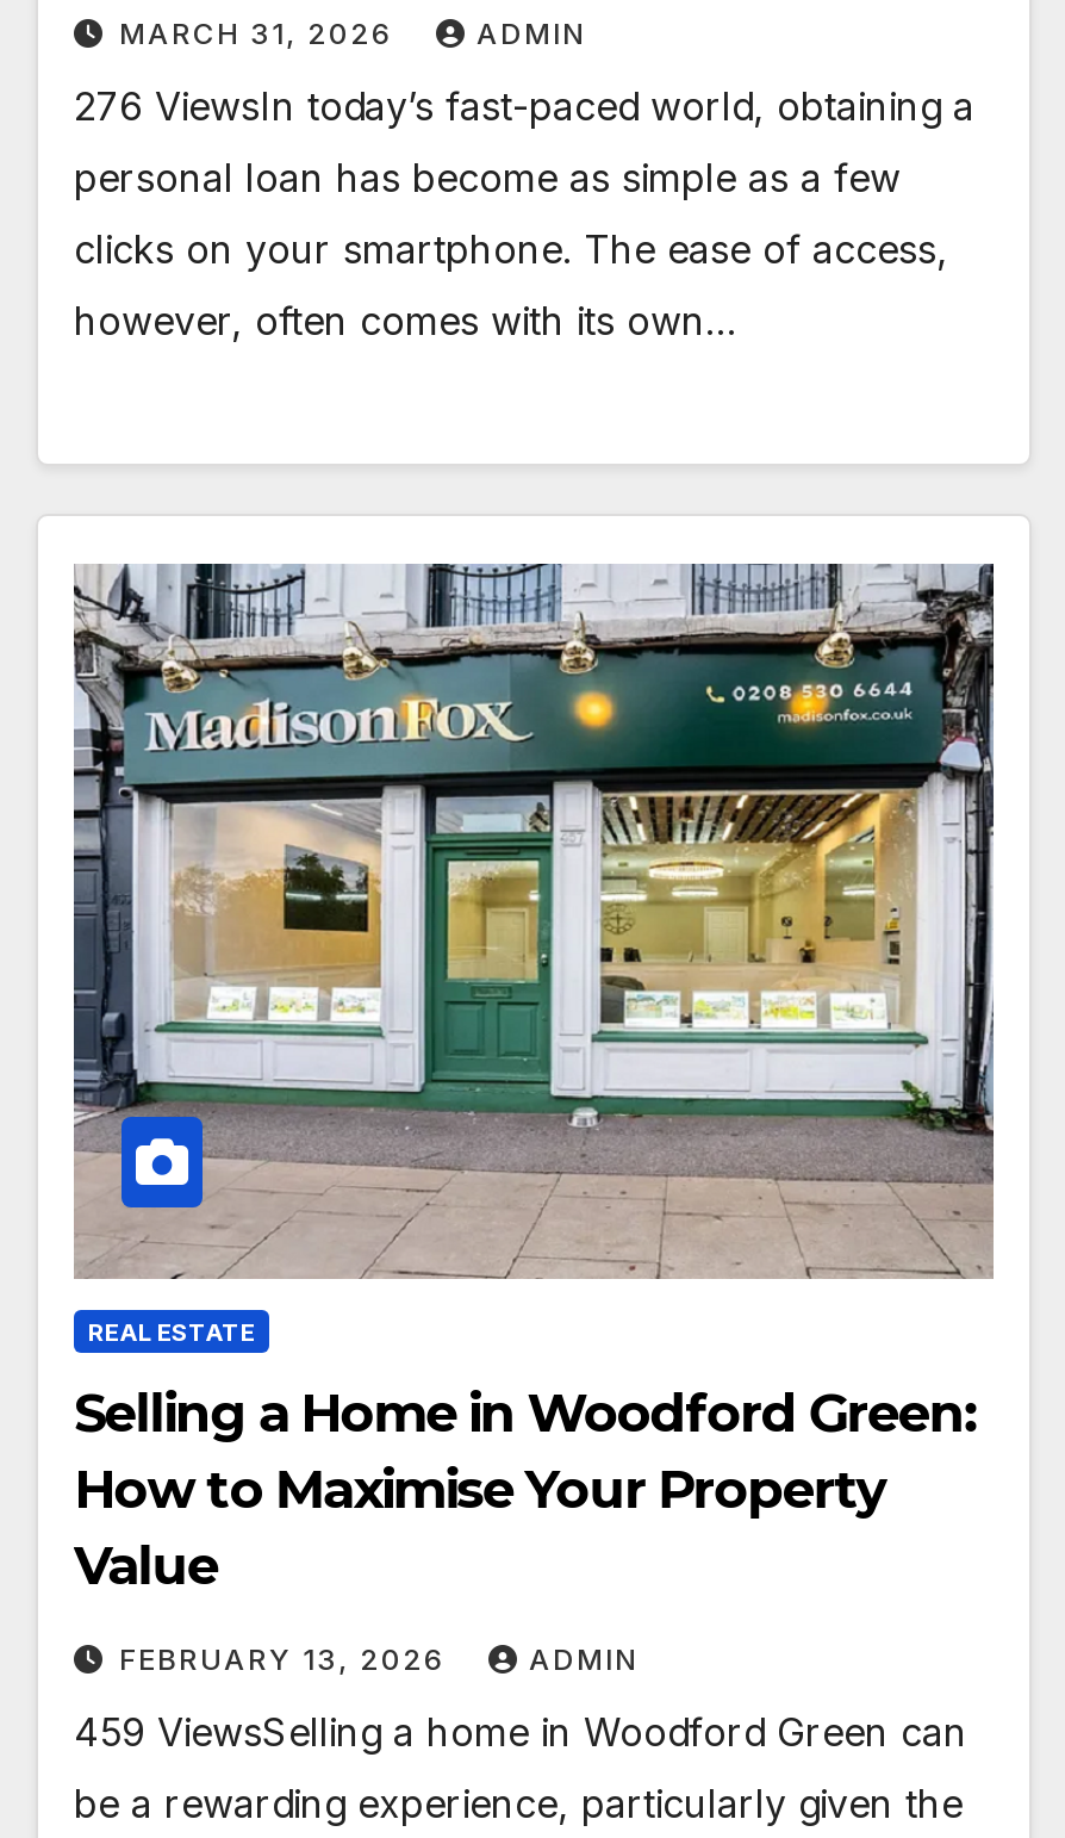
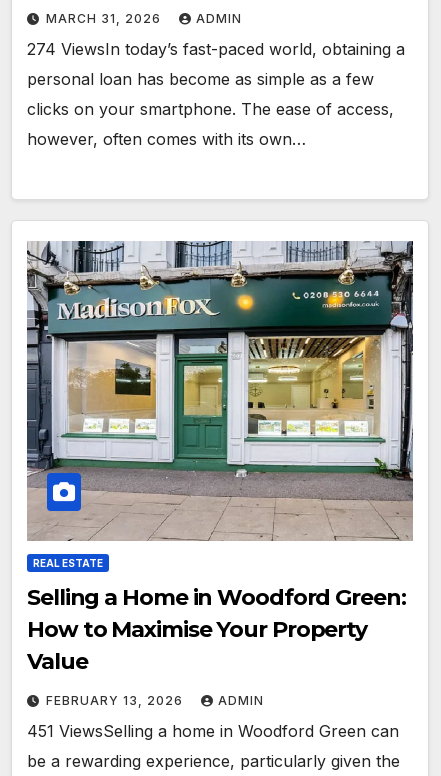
[74,81,974,129] 276 ViewsIn today’s fast-paced world, obtaining a -> [27,39,405,59] 274 ViewsIn today’s fast-paced world, obtaining a
[74,1708,967,1756] 459 ViewsSelling a home in Woodford Green can -> [27,721,399,741] 451 ViewsSelling a home in Woodford Green can

